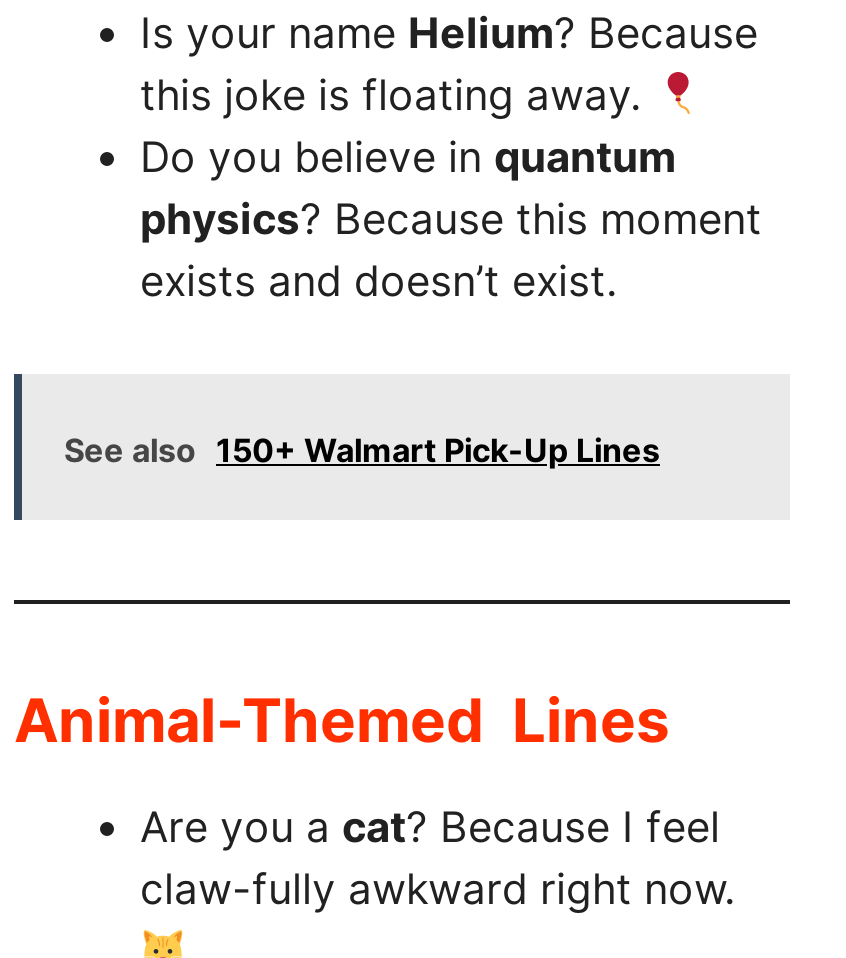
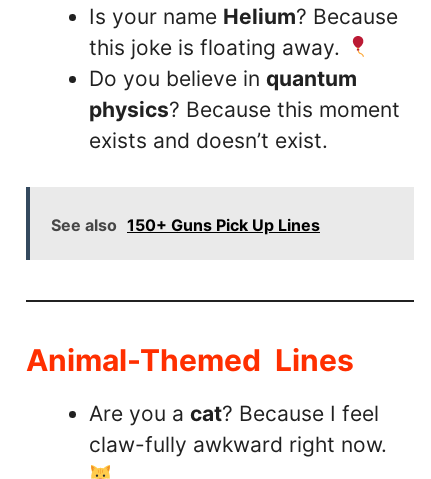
[64,430,660,470] See also 150+ Walmart Pick-Up Lines -> [51,215,320,235] See also 150+ Guns Pick Up Lines

